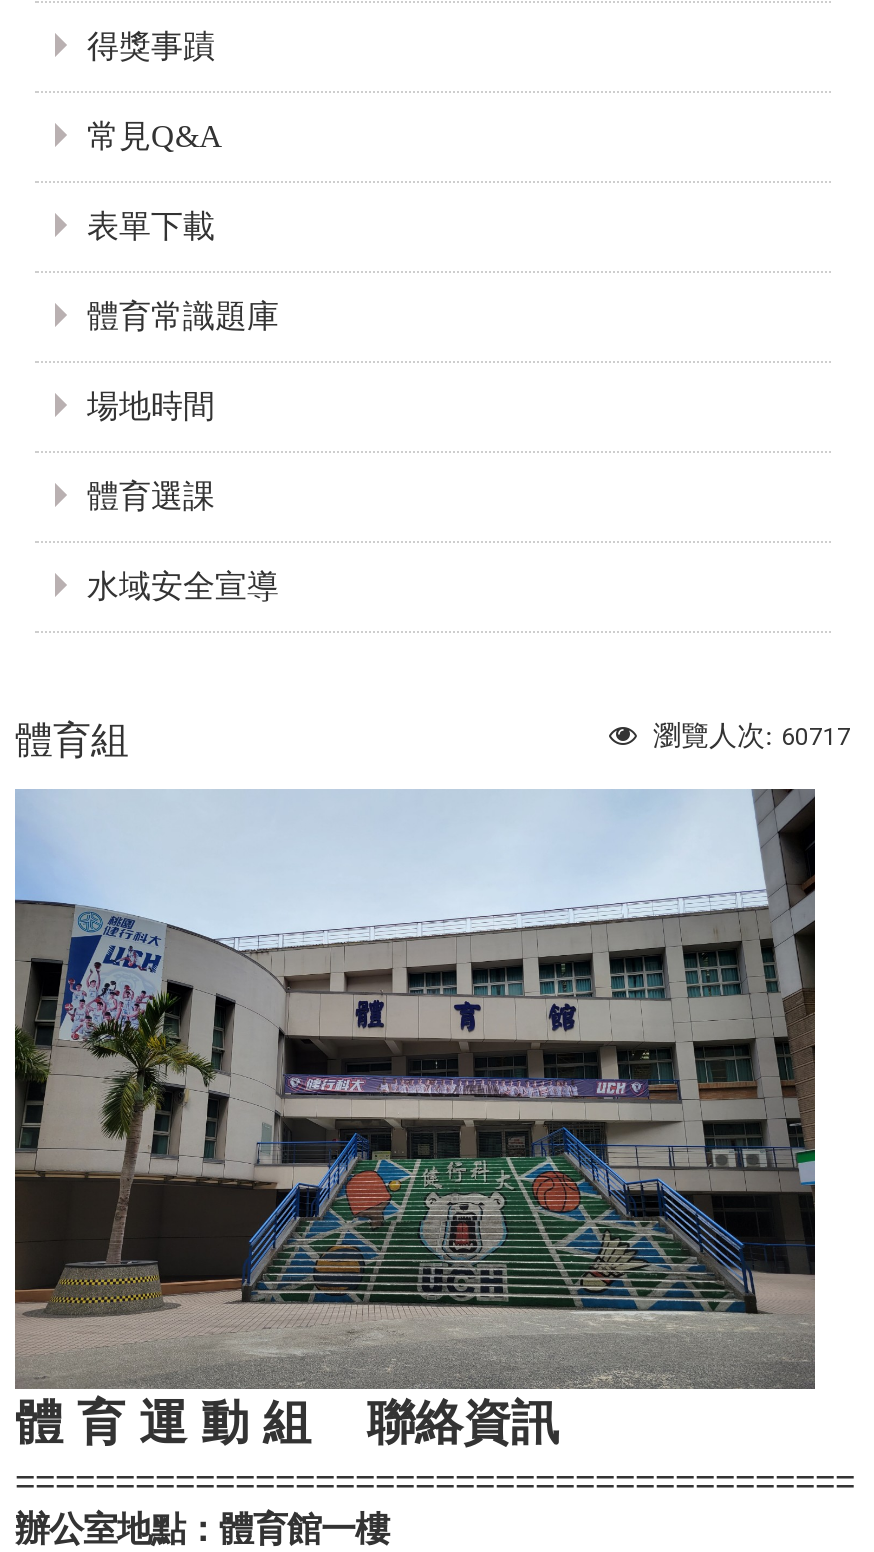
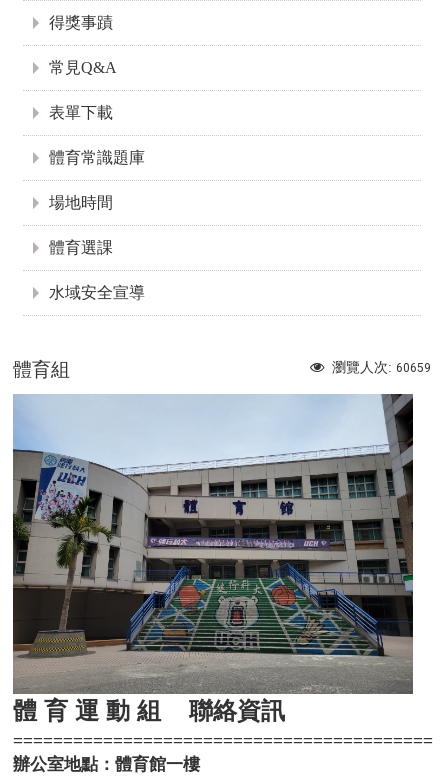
[653,721,851,751] 瀏覽人次: 60717 -> [332,360,431,375] 瀏覽人次: 60659

